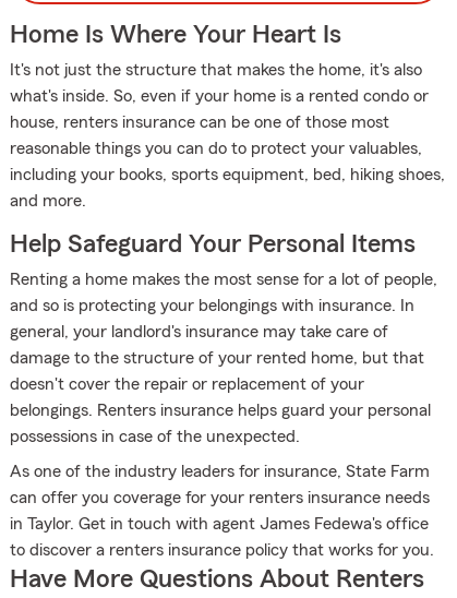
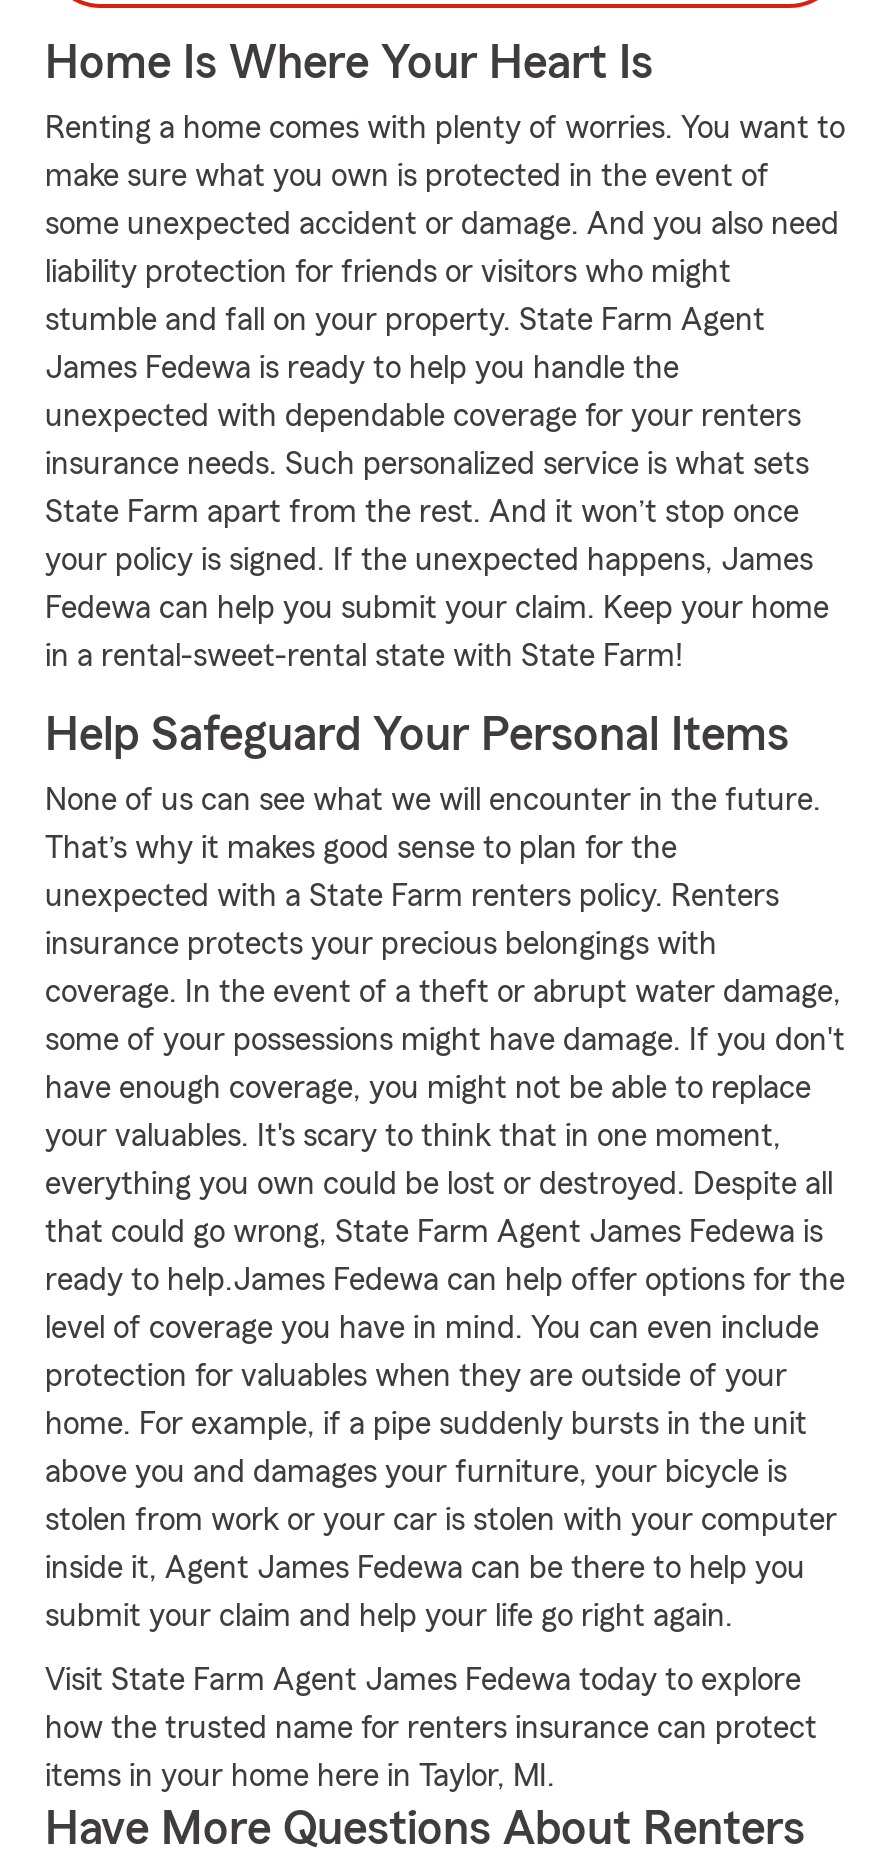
[10,61,445,210] It's not just the structure that makes the home, it's also | what's inside. So, even if your home is a rented condo or | house, renters insurance can be one of those most | reasonable things you can do to protect your valuables, | including your books, sports equipment, bed, hiking shoes, | and more. -> [45,112,845,672] Renting a home comes with plenty of worries. You want to | make sure what you own is protected in the event of | some unexpected accident or damage. And you also need | liability protection for friends or visitors who might | stumble and fall on your property. State Farm Agent | James Fedewa is ready to help you handle the | unexpected with dependable coverage for your renters | insurance needs. Such personalized service is what sets | State Farm apart from the rest. And it won’t stop once | your policy is signed. If the unexpected happens, James | Fedewa can help you submit your claim. Keep your home | in a rental-sweet-rental state with State Farm!
[10,271,437,559] Renting a home makes the most sense for a lot of people, | and so is protecting your belongings with insurance. In | general, your landlord's insurance may take care of | damage to the structure of your rented home, but that | doesn't cover the repair or replacement of your | belongings. Renters insurance helps guard your personal | possessions in case of the unexpected. | As one of the industry leaders for insurance, State Farm | can offer you coverage for your renters insurance needs | in Taylor. Get in touch with agent James Fedewa's office | to discover a renters insurance policy that works for you. -> [45,784,845,1792] None of us can see what we will encounter in the future. | That’s why it makes good sense to plan for the | unexpected with a State Farm renters policy. Renters | insurance protects your precious belongings with | coverage. In the event of a theft or abrupt water damage, | some of your possessions might have damage. If you don't | have enough coverage, you might not be able to replace | your valuables. It's scary to think that in one moment, | everything you own could be lost or destroyed. Despite all | that could go wrong, State Farm Agent James Fedewa is | ready to help.James Fedewa can help offer options for the | level of coverage you have in mind. You can even include | protection for valuables when they are outside of your | home. For example, if a pipe suddenly bursts in the unit | above you and damages your furniture, your bicycle is | stolen from work or your car is stolen with your computer | inside it, Agent James Fedewa can be there to help you | submit your claim and help your life go right again. | Visit State Farm Agent James Fedewa today to explore | how the trusted name for renters insurance can protect | items in your home here in Taylor, MI.

